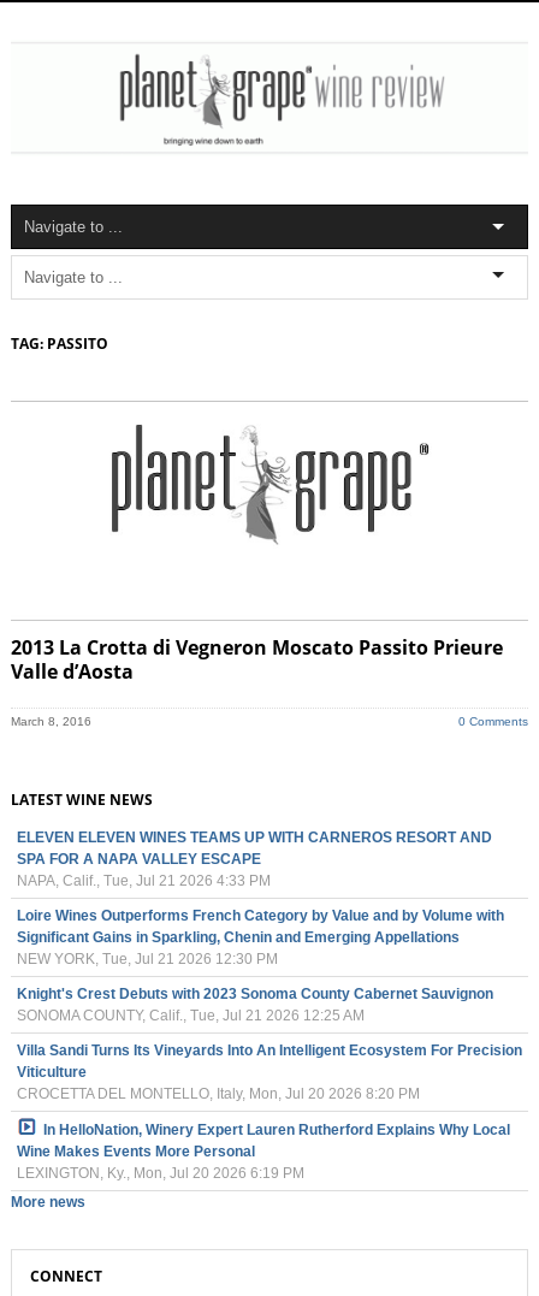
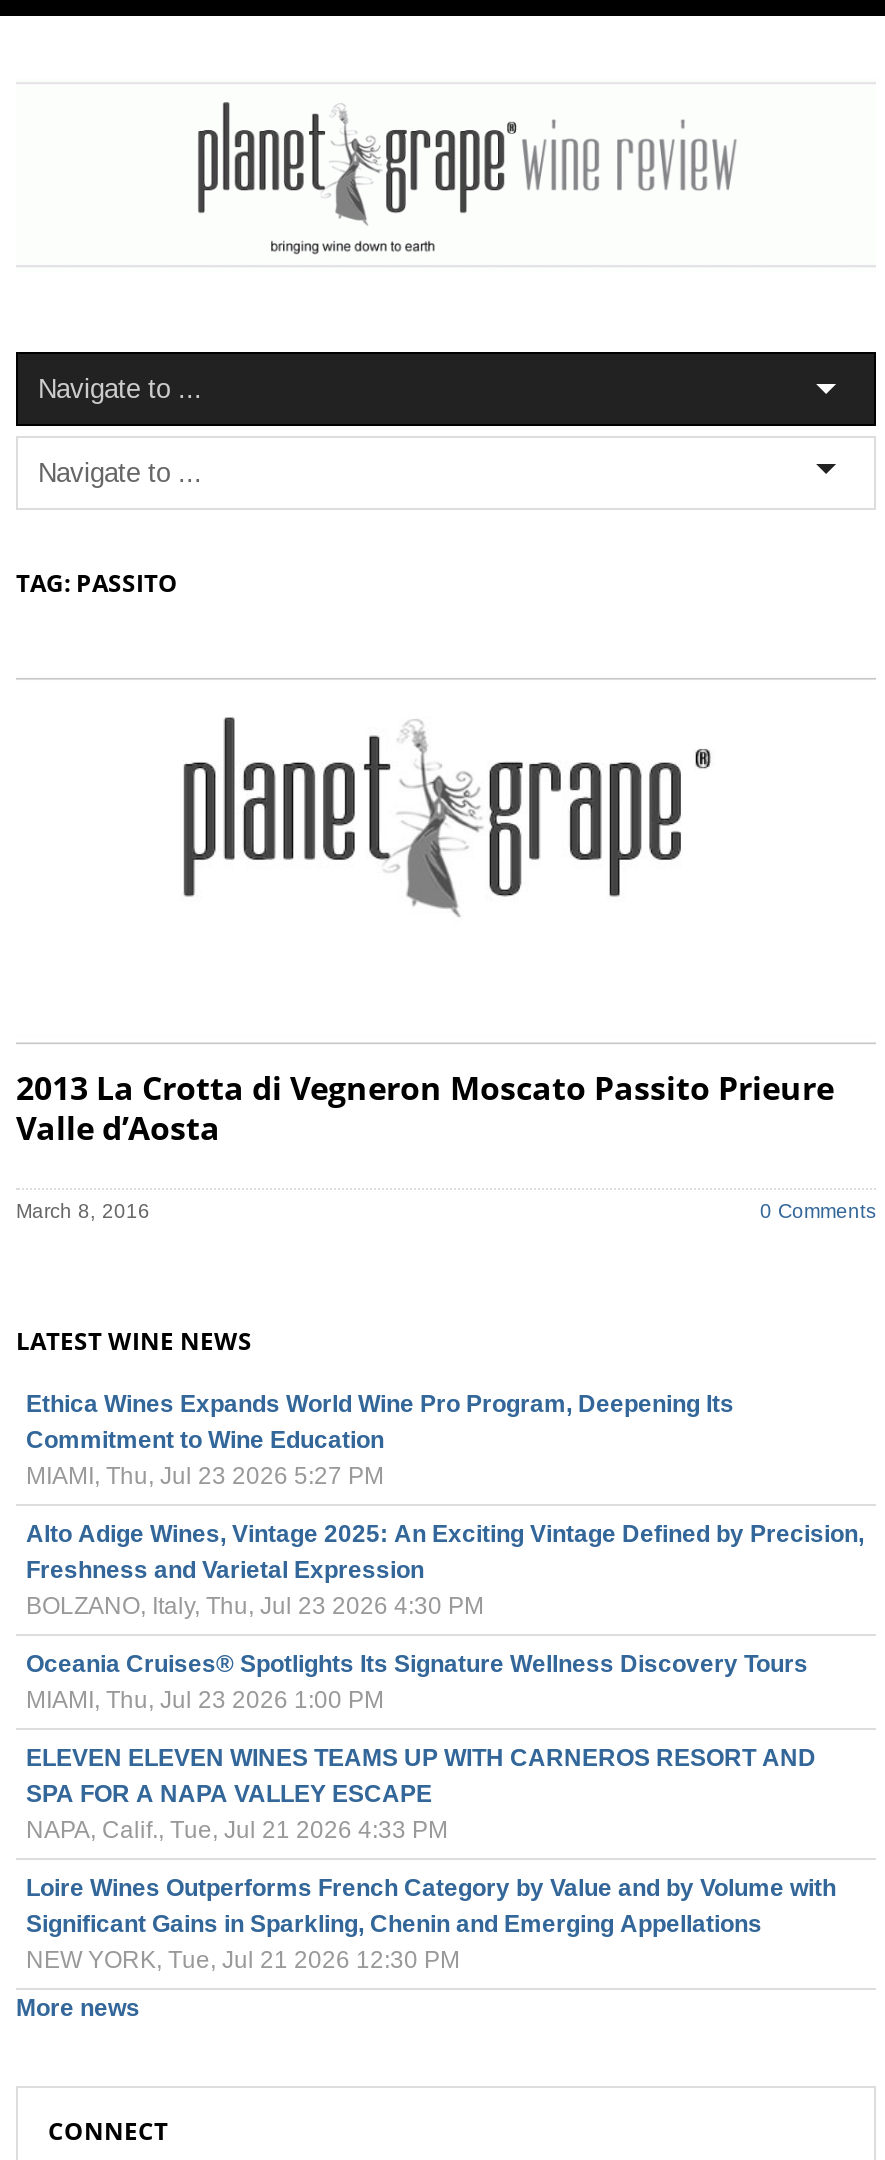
none -> [26,1390,864,1714] Ethica Wines Expands World Wine Pro Program, Deepening Its | Commitment to Wine Education | MIAMI, Thu, Jul 23 2026 5:27 PM | Alto Adige Wines, Vintage 2025: An Exciting Vintage Defined by Precision, | Freshness and Varietal Expression | BOLZANO, Italy, Thu, Jul 23 2026 4:30 PM | Oceania Cruises® Spotlights Its Signature Wellness Discovery Tours | MIAMI, Thu, Jul 23 2026 1:00 PM
moved [17,829,504,967] -> [26,1744,836,1974]: ELEVEN ELEVEN WINES TEAMS UP WITH CARNEROS RESORT AND | SPA FOR A NAPA VALLEY ESCAPE | NAPA, Calif., Tue, Jul 21 2026 4:33 PM | Loire Wines Outperforms French Category by Value and by Volume with | Significant Gains in Sparkling, Chenin and Emerging Appellations | NEW YORK, Tue, Jul 21 2026 12:30 PM
[17,985,522,1181] Knight's Crest Debuts with 2023 Sonoma County Cabernet Sauvignon | SONOMA COUNTY, Calif., Tue, Jul 21 2026 12:25 AM | Villa Sandi Turns Its Vineyards Into An Intelligent Ecosystem For Precision | Viticulture | CROCETTA DEL MONTELLO, Italy, Mon, Jul 20 2026 8:20 PM | In HelloNation, Winery Expert Lauren Rutherford Explains Why Local | Wine Makes Events More Personal | LEXINGTON, Ky., Mon, Jul 20 2026 6:19 PM -> none

